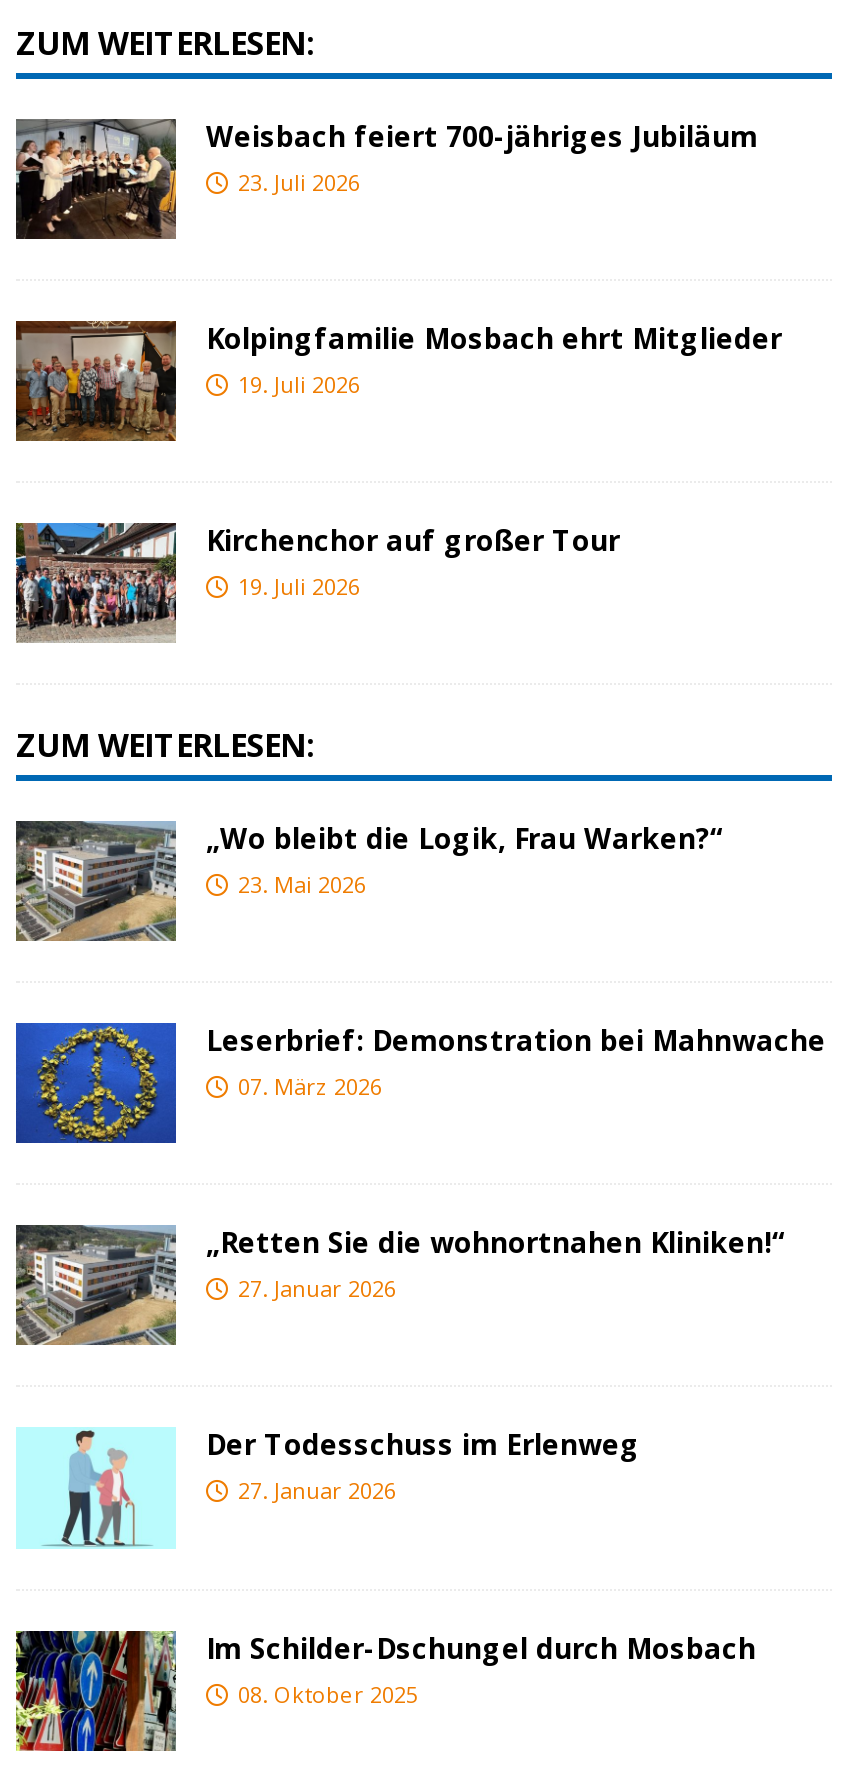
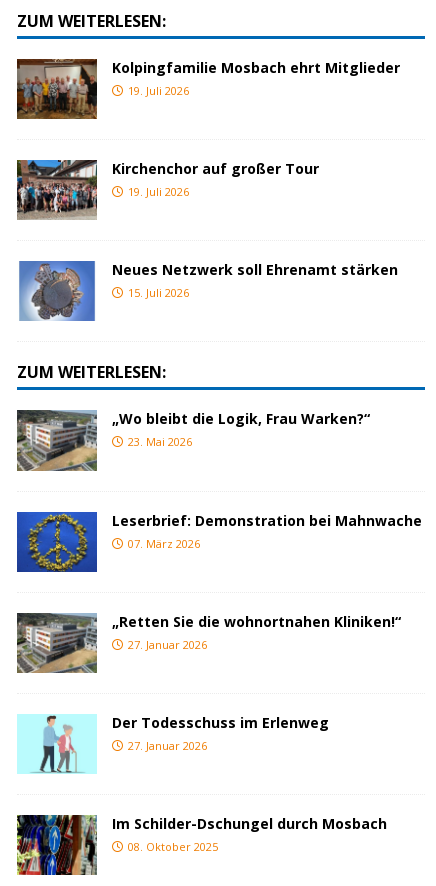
[14,117,758,241] [image] | Weisbach feiert 700-jähriges Jubiläum | 23. Juli 2026 -> none
moved [14,319,782,602] -> [16,58,400,199]: [image] | Kolpingfamilie Mosbach ehrt Mitglieder | 19. Juli 2026 | Kirchenchor auf großer Tour | 19. Juli 2026
none -> [17,260,398,322] [image] | Neues Netzwerk soll Ehrenamt stärken | 15. Juli 2026

